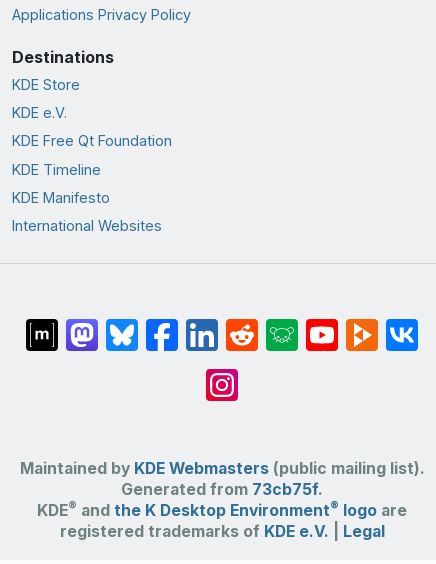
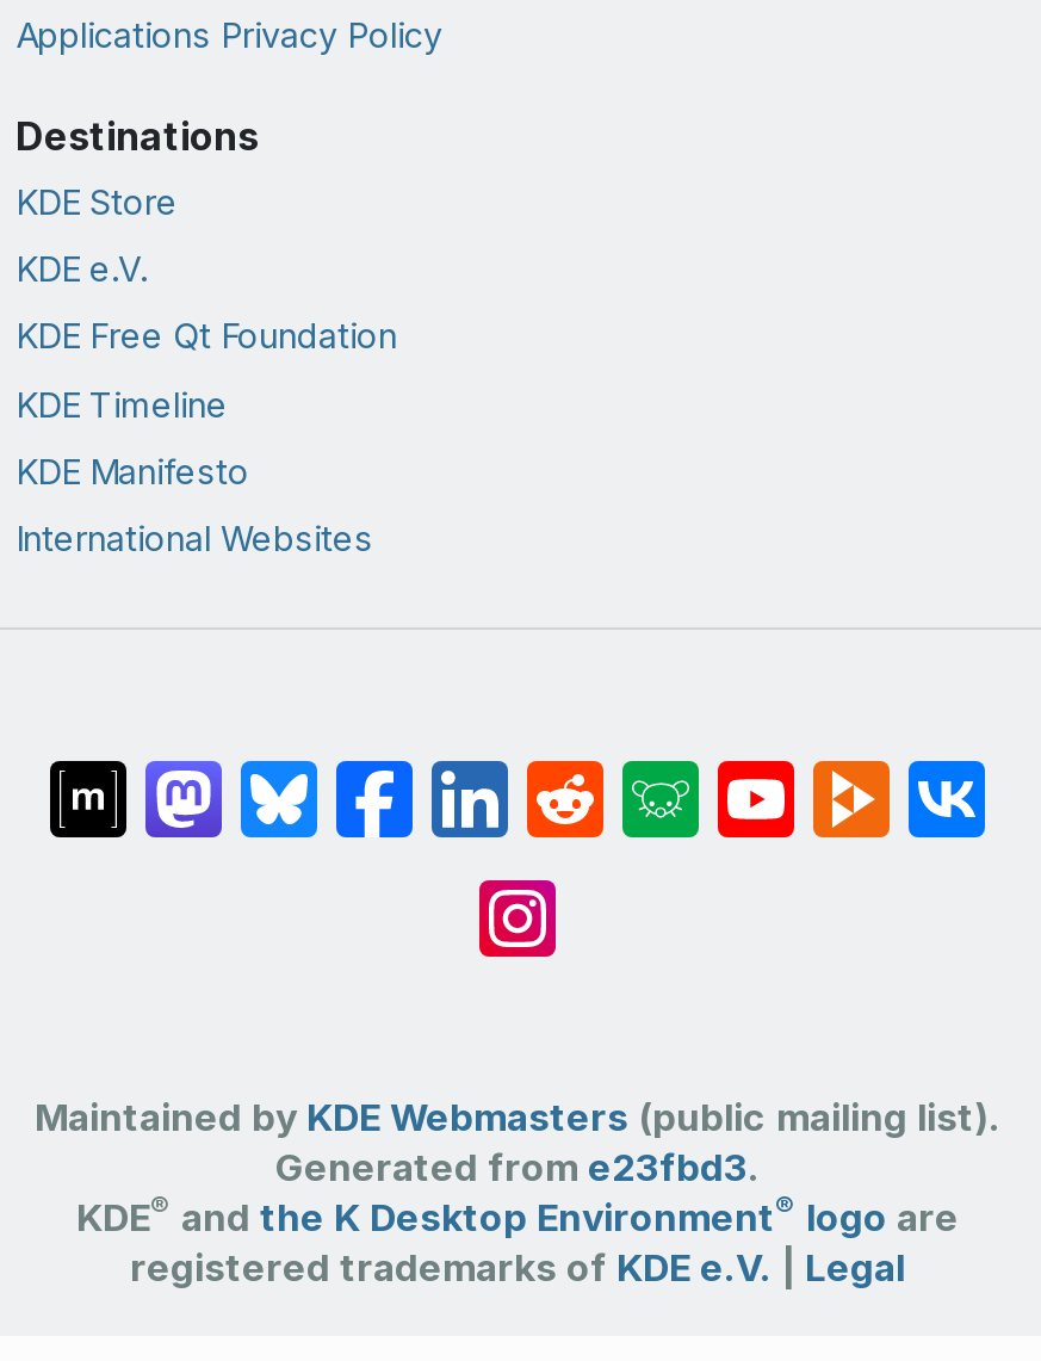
[121,480,323,499] Generated from 73cb75f. -> [275,1144,760,1189] Generated from e23fbd3.

